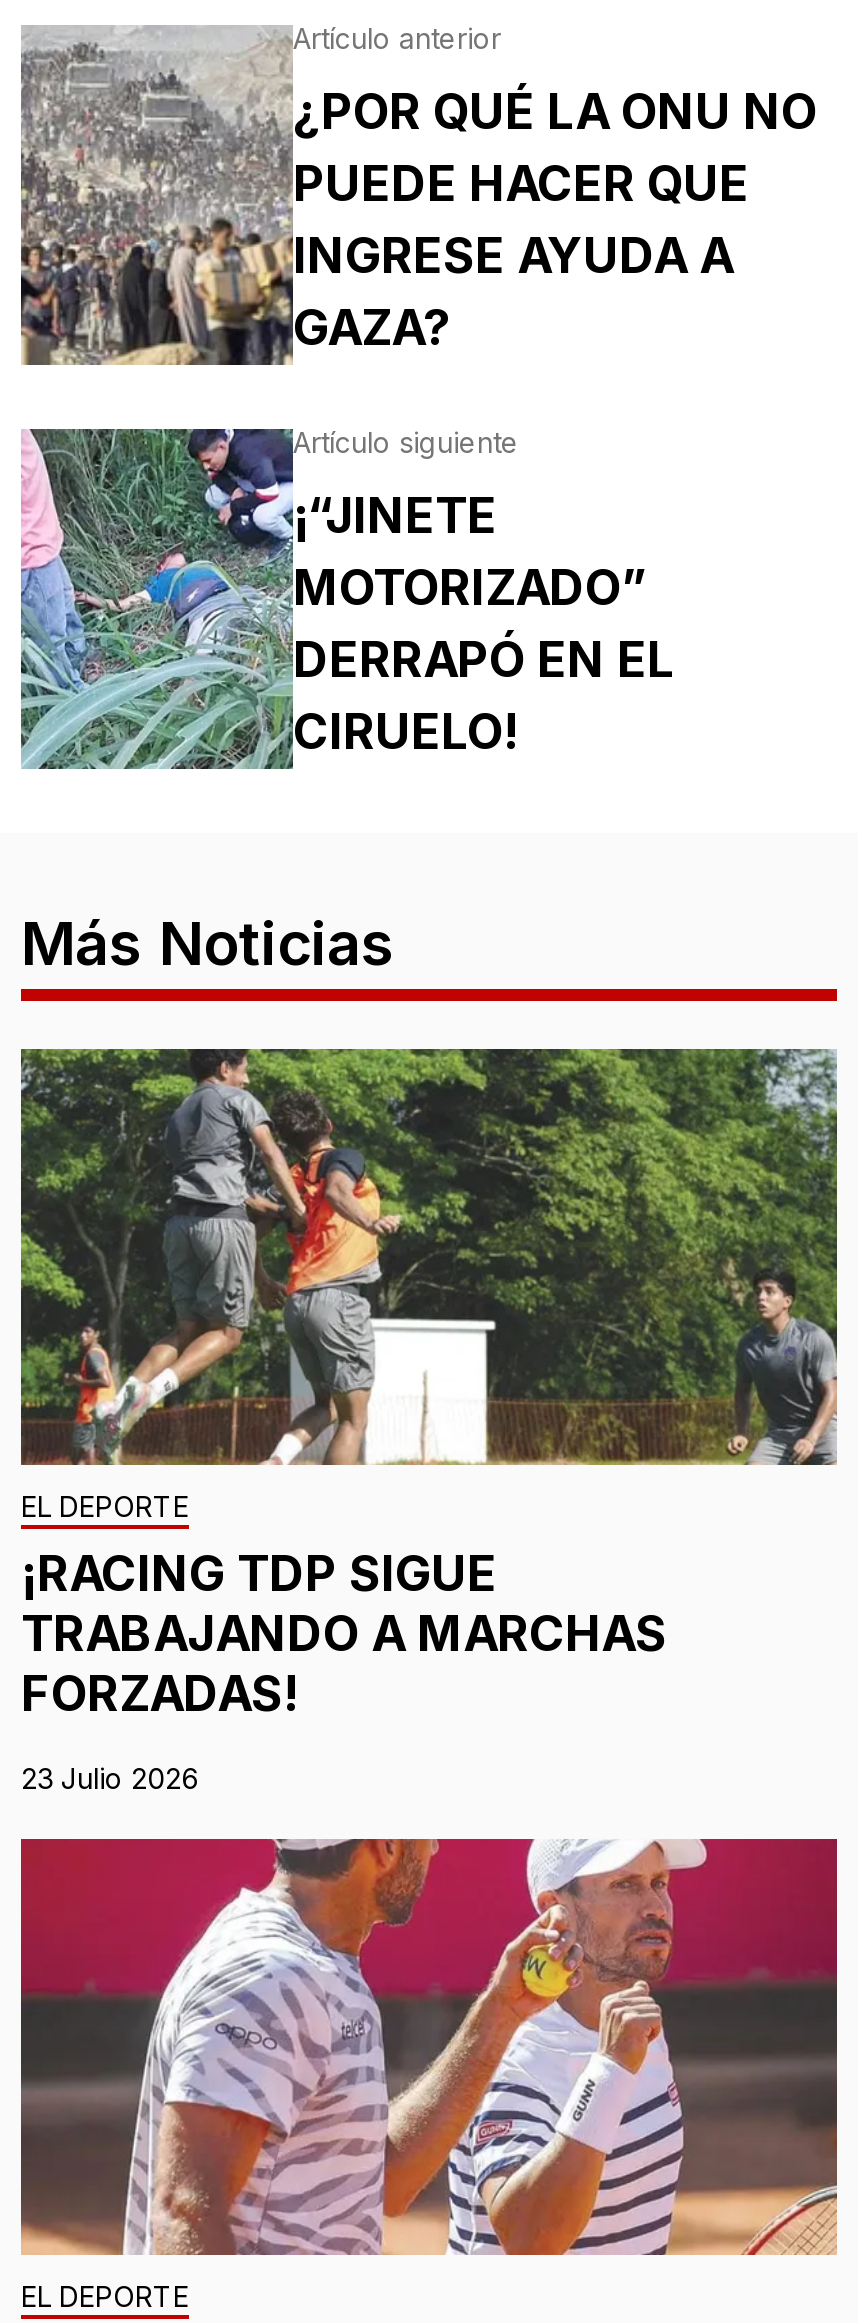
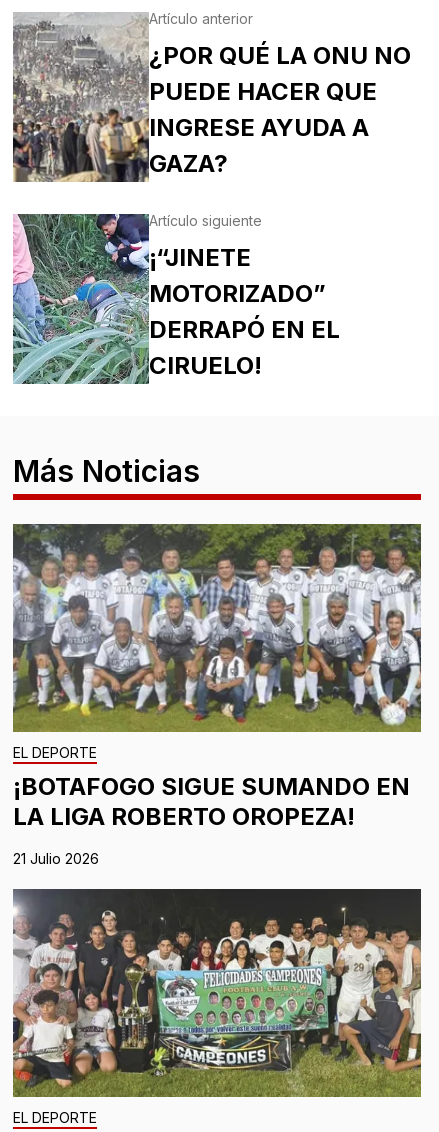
[19,1047,839,1723] [image] | ¡RACING TDP SIGUE | TRABAJANDO A MARCHAS | FORZADAS! -> [12,524,421,831] [image] | ¡BOTAFOGO SIGUE SUMANDO EN | LA LIGA ROBERTO OROPEZA!
[21,1761,199,1795] 23 Julio 2026 -> [13,850,99,867] 21 Julio 2026
[19,1837,839,2255] [image] -> [12,888,422,1098] [image]

